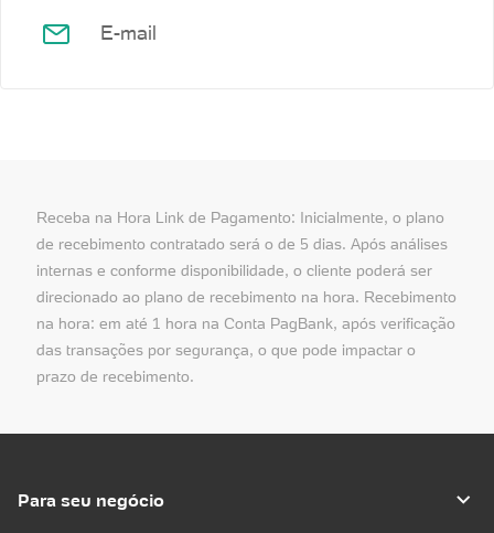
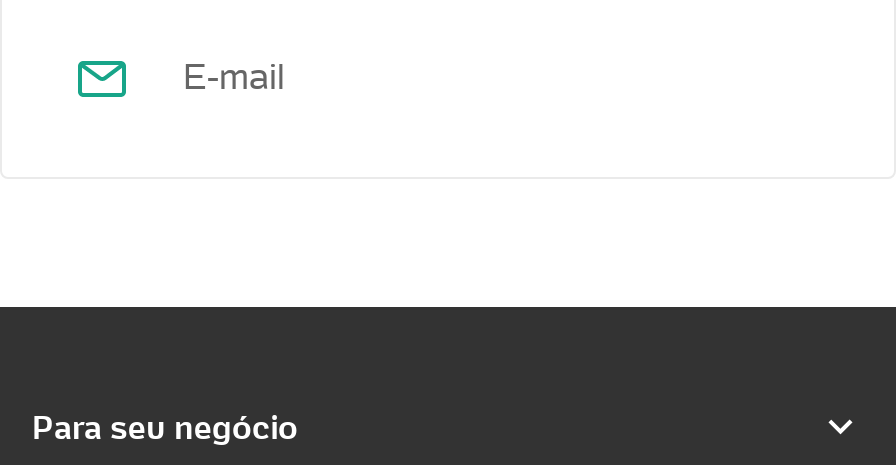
[37,207,457,386] Receba na Hora Link de Pagamento: Inicialmente, o plano | de recebimento contratado será o de 5 dias. Após análises | internas e conforme disponibilidade, o cliente poderá ser | direcionado ao plano de recebimento na hora. Recebimento | na hora: em até 1 hora na Conta PagBank, após verificação | das transações por segurança, o que pode impactar o | prazo de recebimento. -> none

